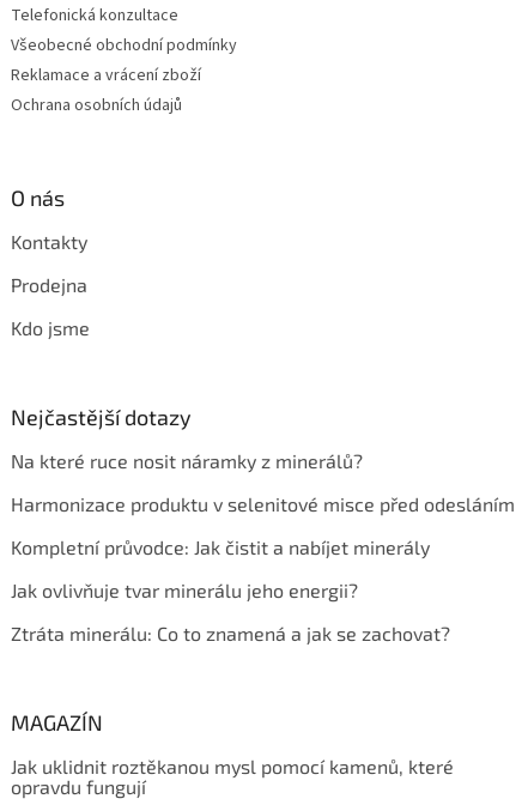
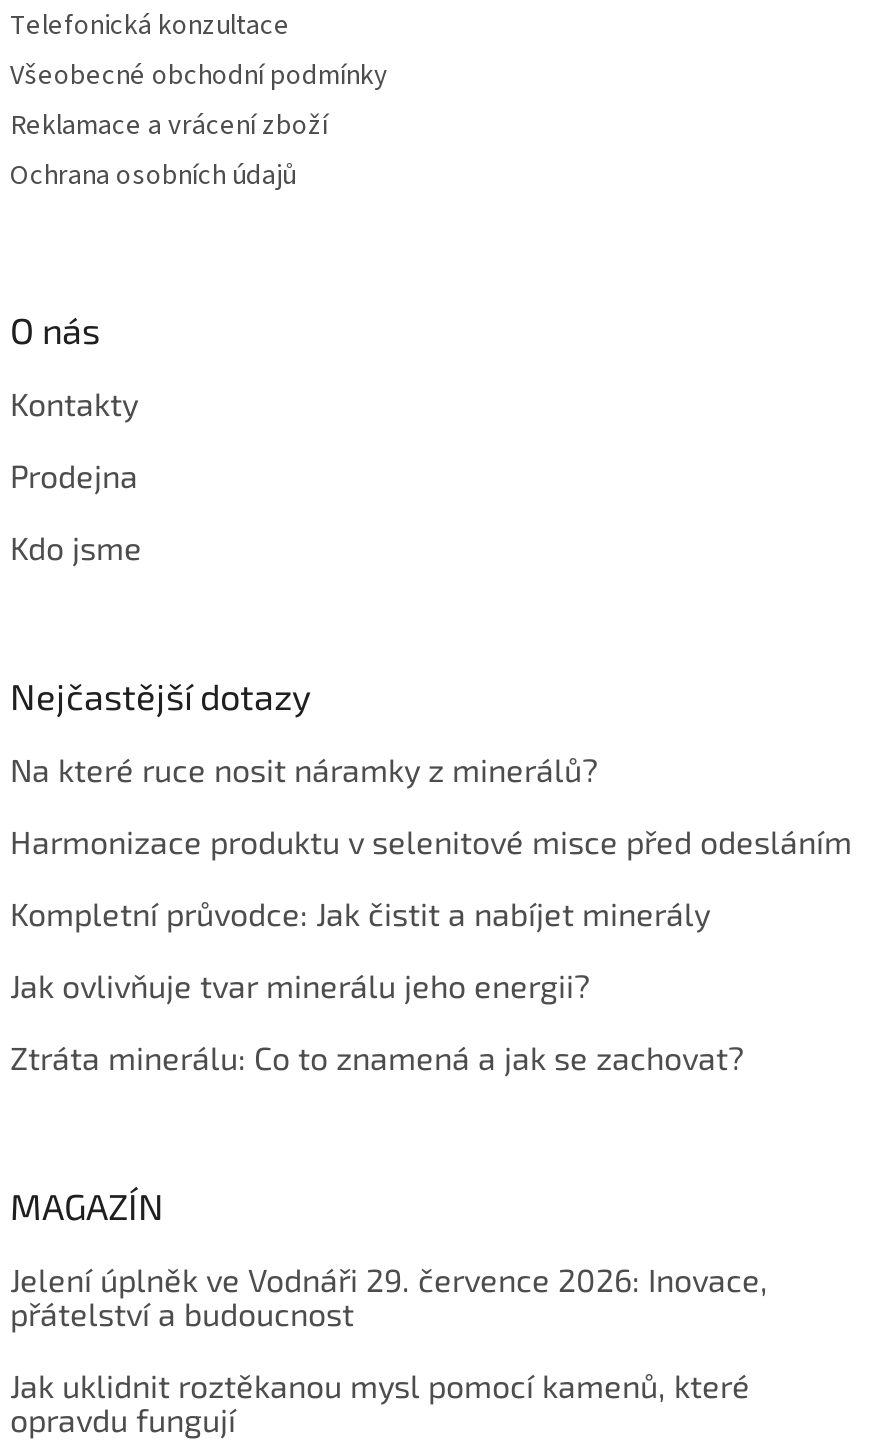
none -> [10,1261,768,1333] Jelení úplněk ve Vodnáři 29. července 2026: Inovace, | přátelství a budoucnost

